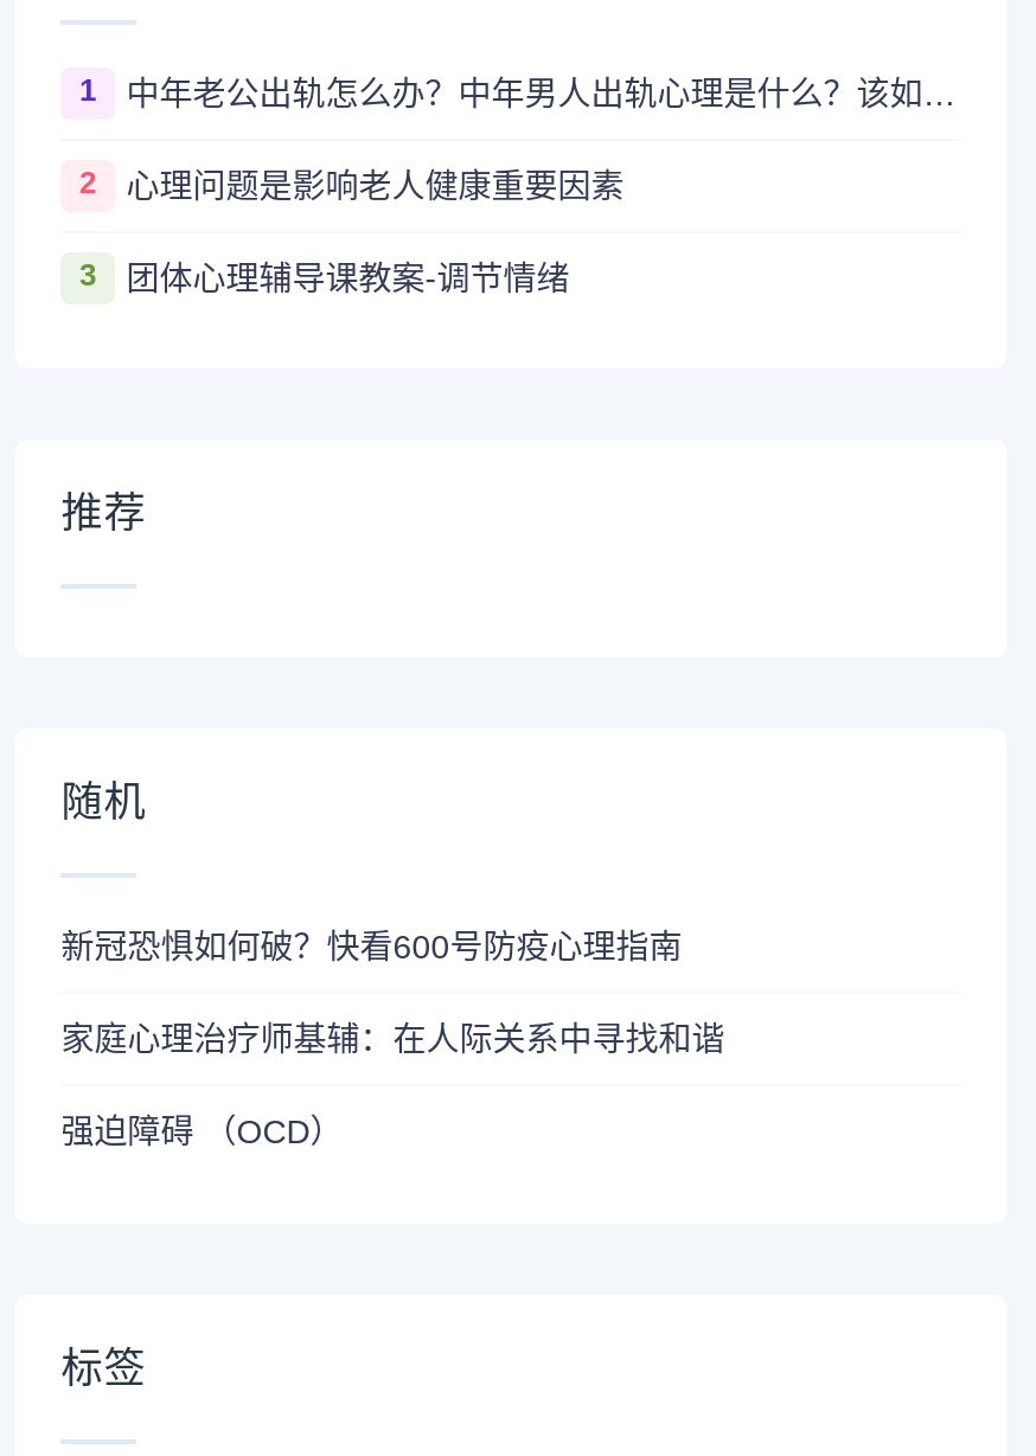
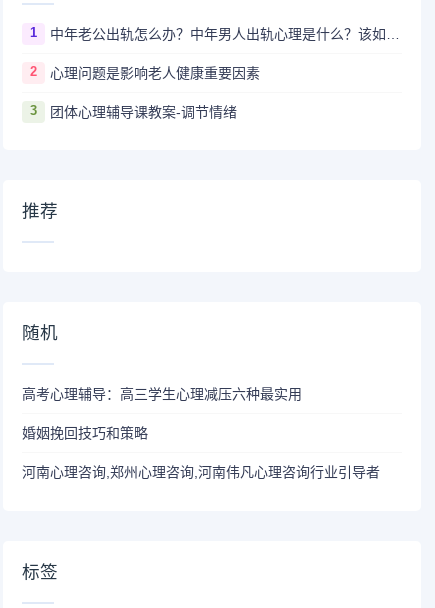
[61,928,682,966] 新冠恐惧如何破？快看600号防疫心理指南 -> [22,386,302,402] 高考心理辅导：高三学生心理减压六种最实用
[61,1021,725,1059] 家庭心理治疗师基辅：在人际关系中寻找和谐 -> [22,425,148,441] 婚姻挽回技巧和策略
[61,1113,343,1151] 强迫障碍 （OCD） -> [22,464,380,480] 河南心理咨询,郑州心理咨询,河南伟凡心理咨询行业引导者

